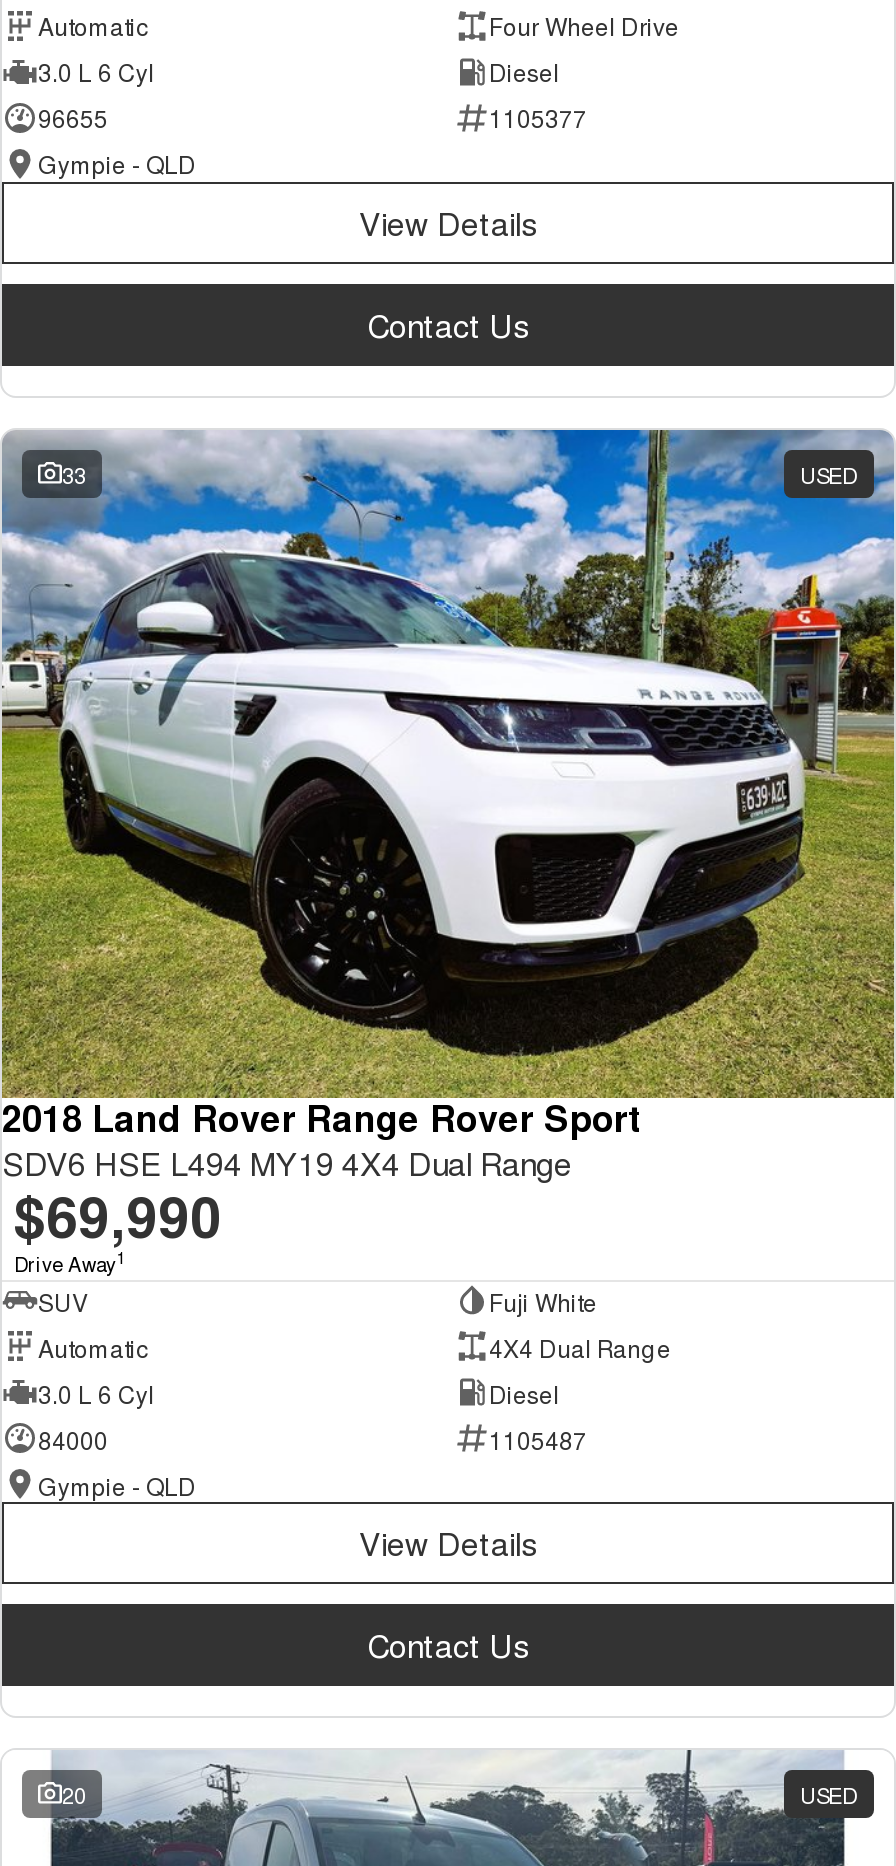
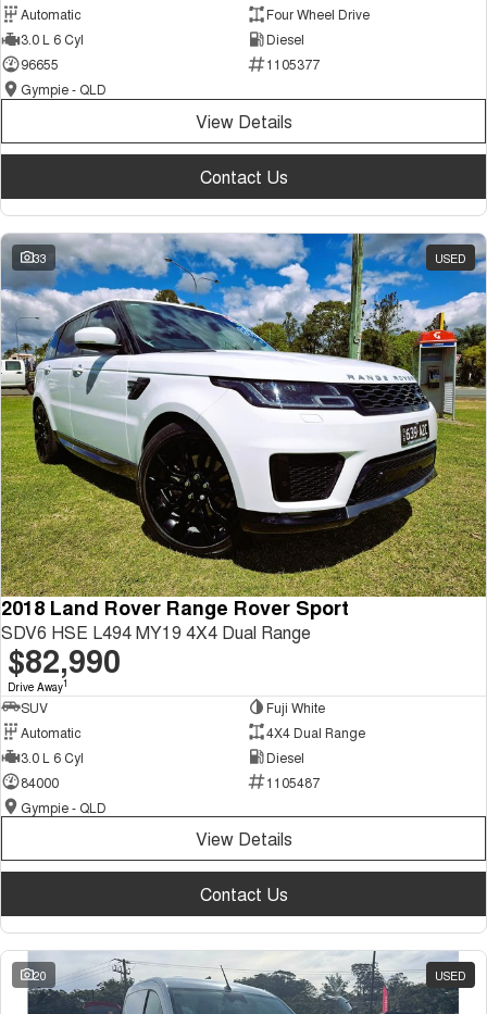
[14,1175,222,1257] $69,990 -> [8,638,121,683] $82,990

